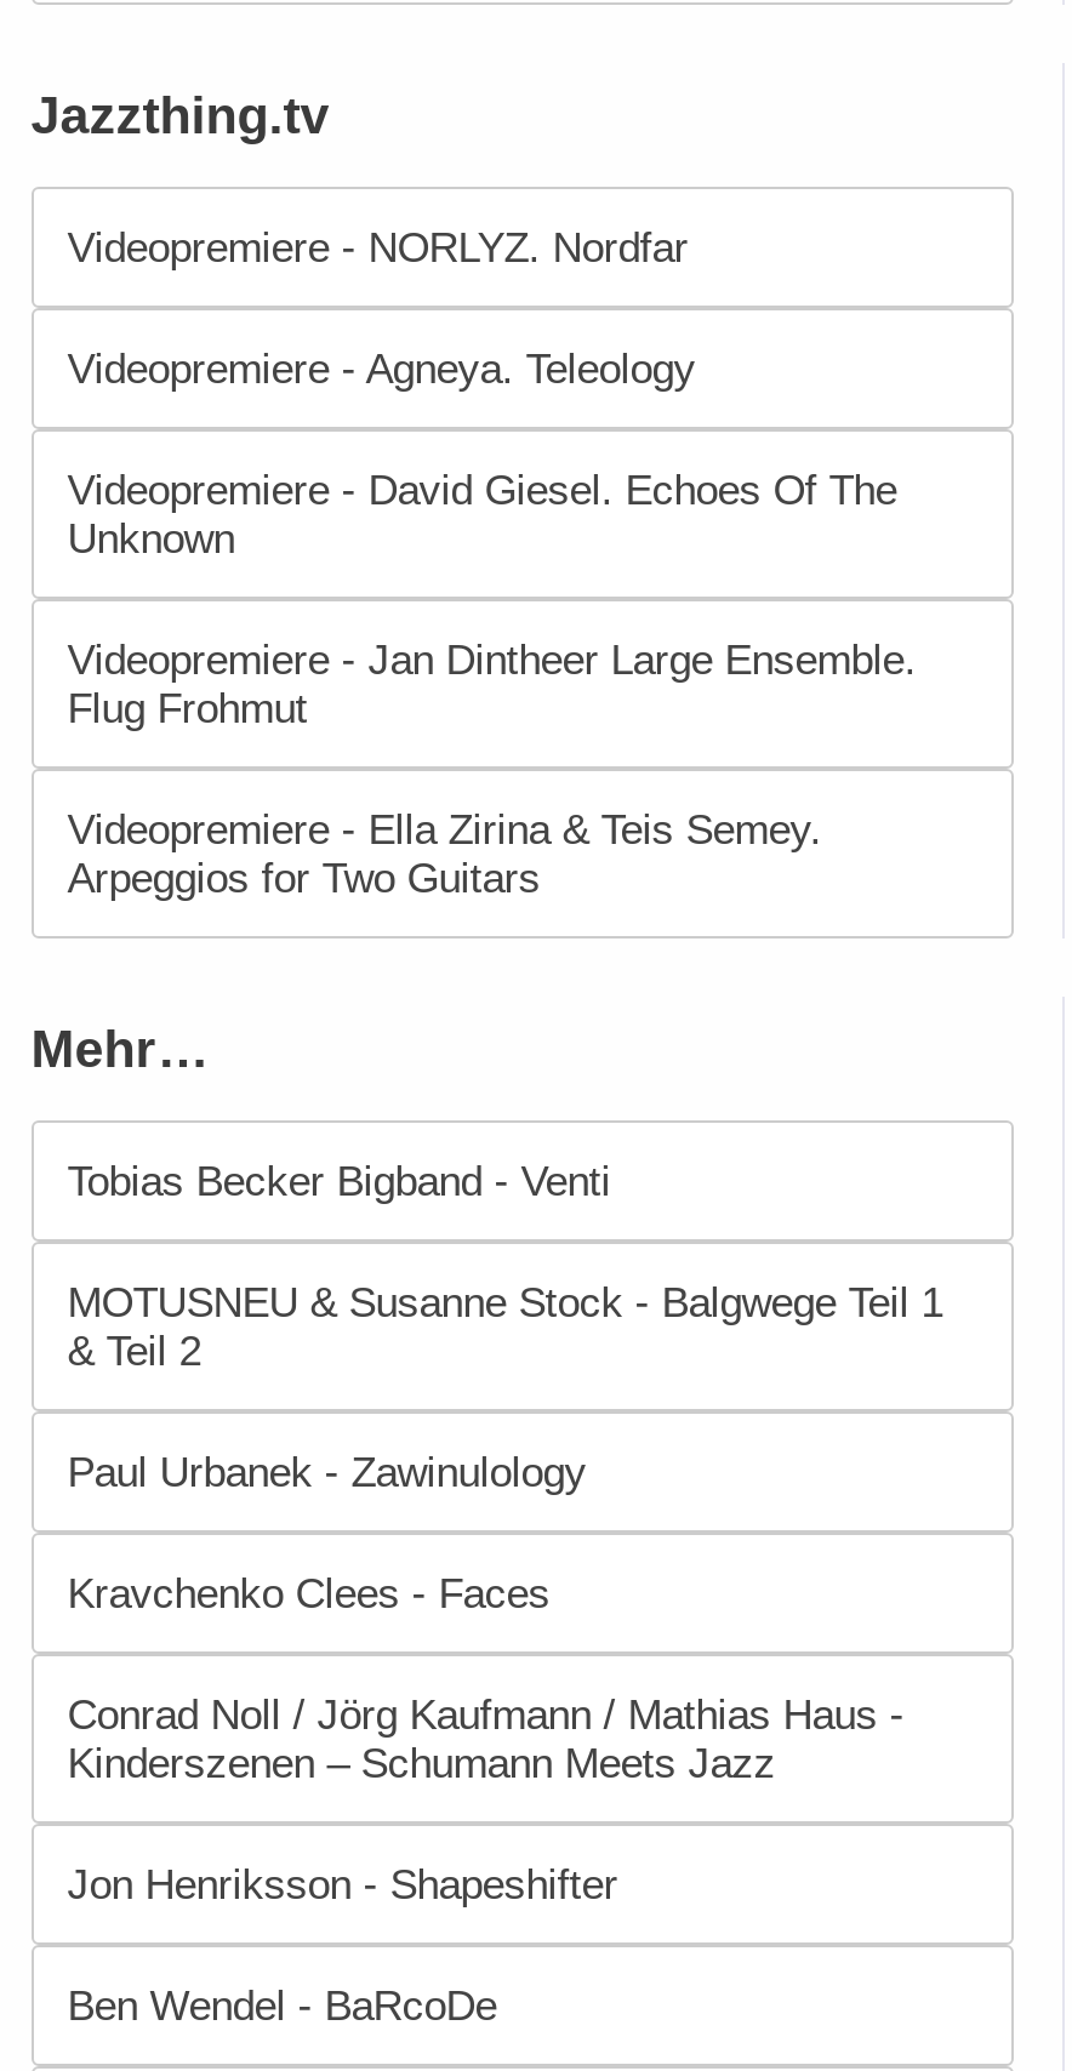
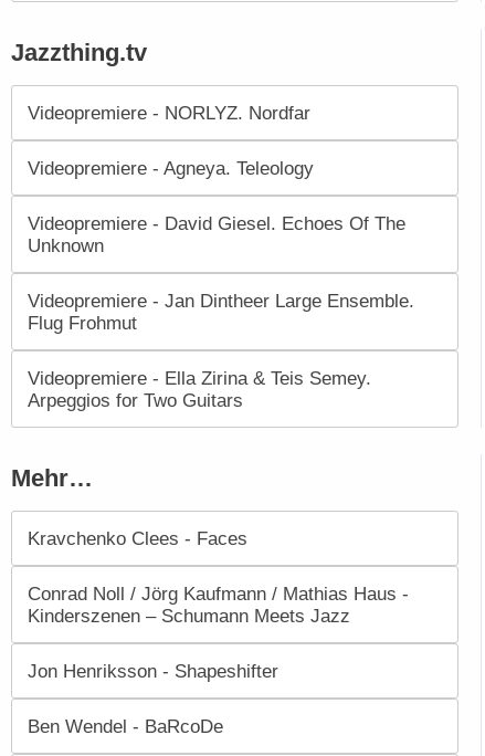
[67,1156,943,1495] Tobias Becker Bigband - Venti | MOTUSNEU & Susanne Stock - Balgwege Teil 1 | & Teil 2 | Paul Urbanek - Zawinulology -> none

